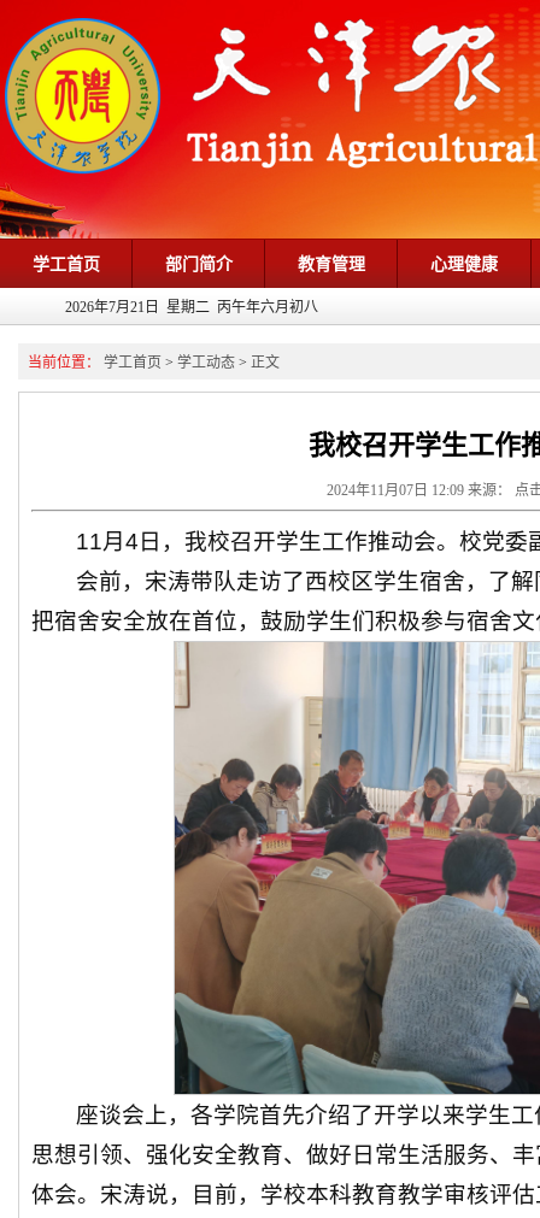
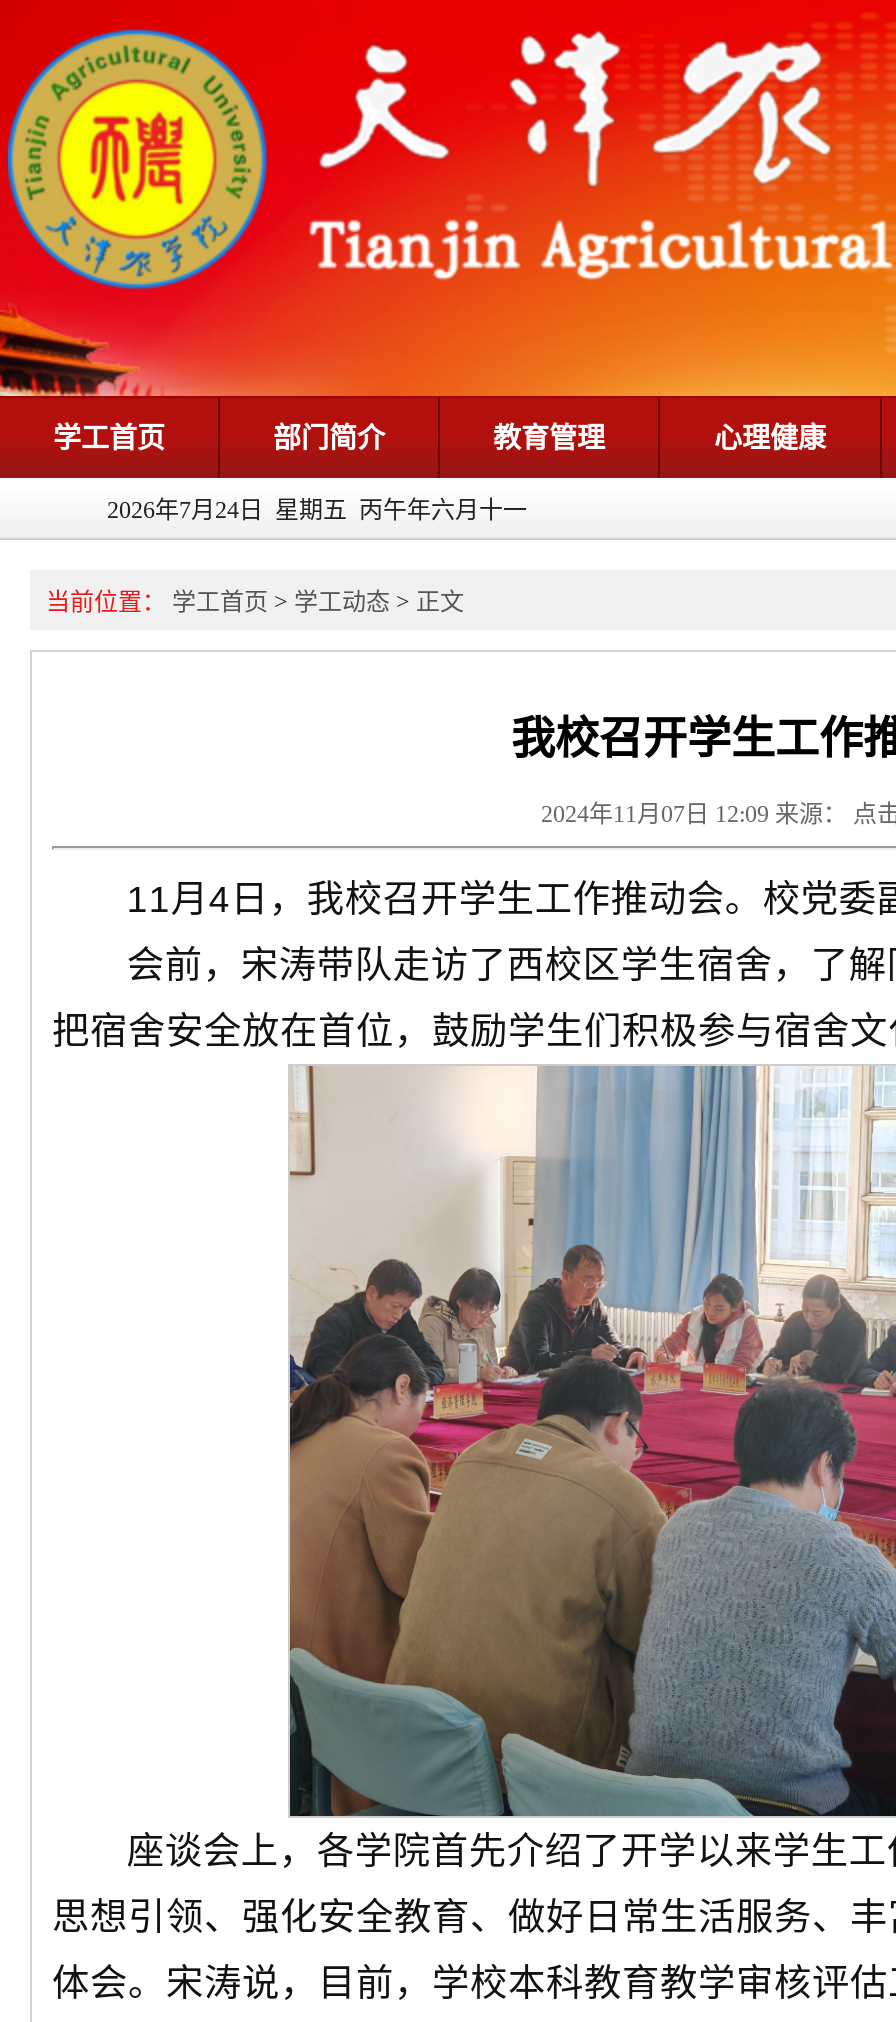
[64,299,318,316] 2026年7月21日 星期二 丙午年六月初八 -> [107,496,527,524] 2026年7月24日 星期五 丙午年六月十一

